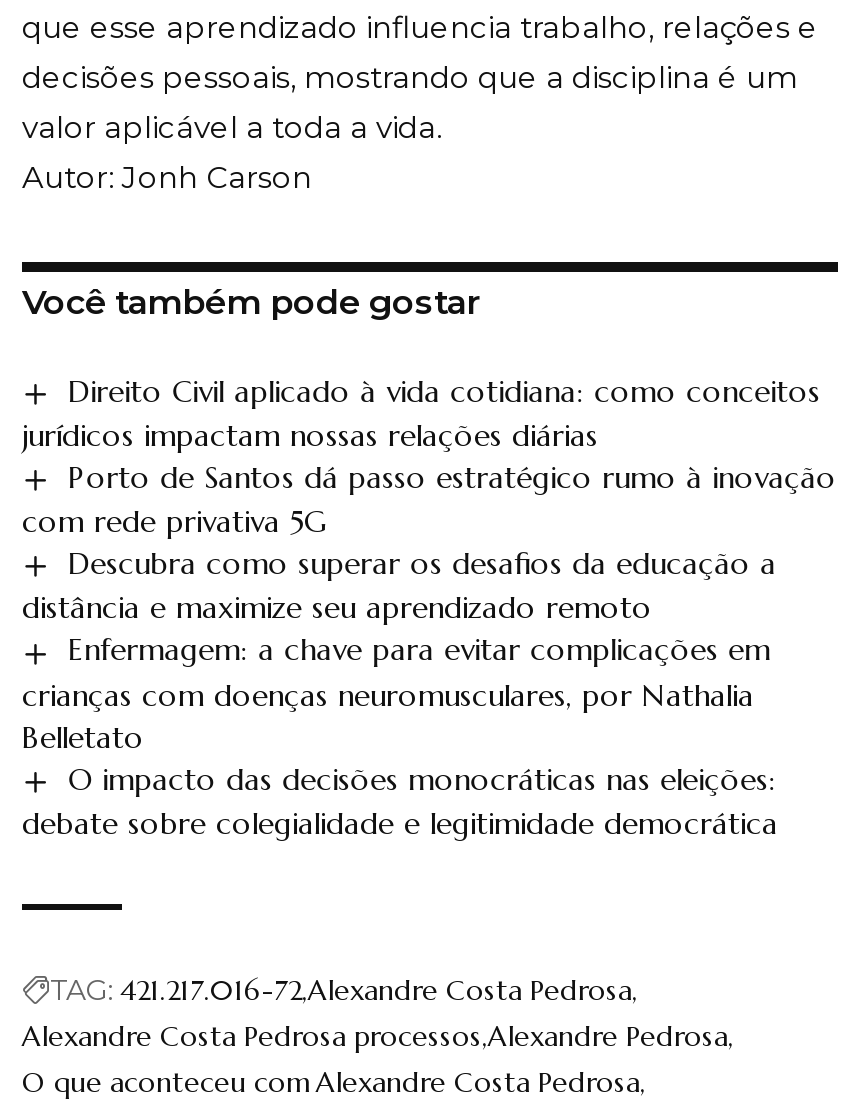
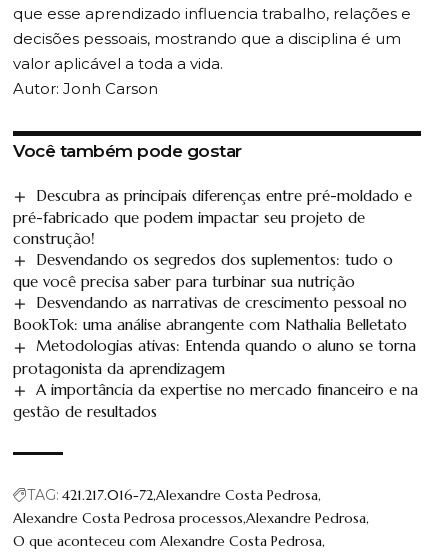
[22,371,836,842] Direito Civil aplicado à vida cotidiana: como conceitos | jurídicos impactam nossas relações diárias | Porto de Santos dá passo estratégico rumo à inovação | com rede privativa 5G | Descubra como superar os desafios da educação a | distância e maximize seu aprendizado remoto | Enfermagem: a chave para evitar complicações em | crianças com doenças neuromusculares, por Nathalia | Belletato | O impacto das decisões monocráticas nas eleições: | debate sobre colegialidade e legitimidade democrática -> [13,185,418,421] Descubra as principais diferenças entre pré-moldado e | pré-fabricado que podem impactar seu projeto de | construção! | Desvendando os segredos dos suplementos: tudo o | que você precisa saber para turbinar sua nutrição | Desvendando as narrativas de crescimento pessoal no | BookTok: uma análise abrangente com Nathalia Belletato | Metodologias ativas: Entenda quando o aluno se torna | protagonista da aprendizagem | A importância da expertise no mercado financeiro e na | gestão de resultados

